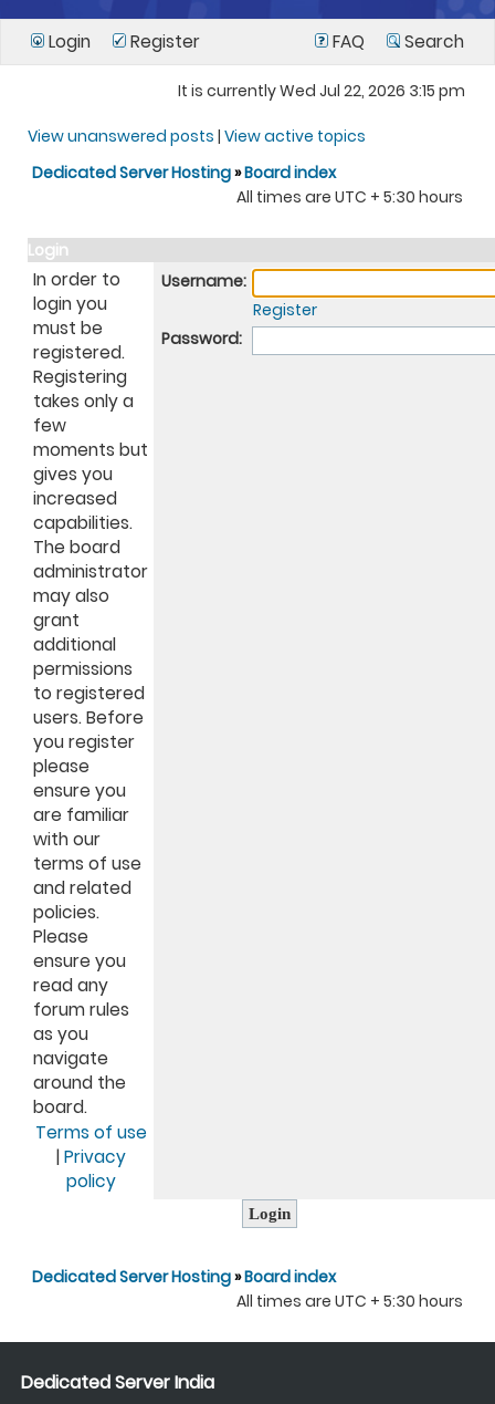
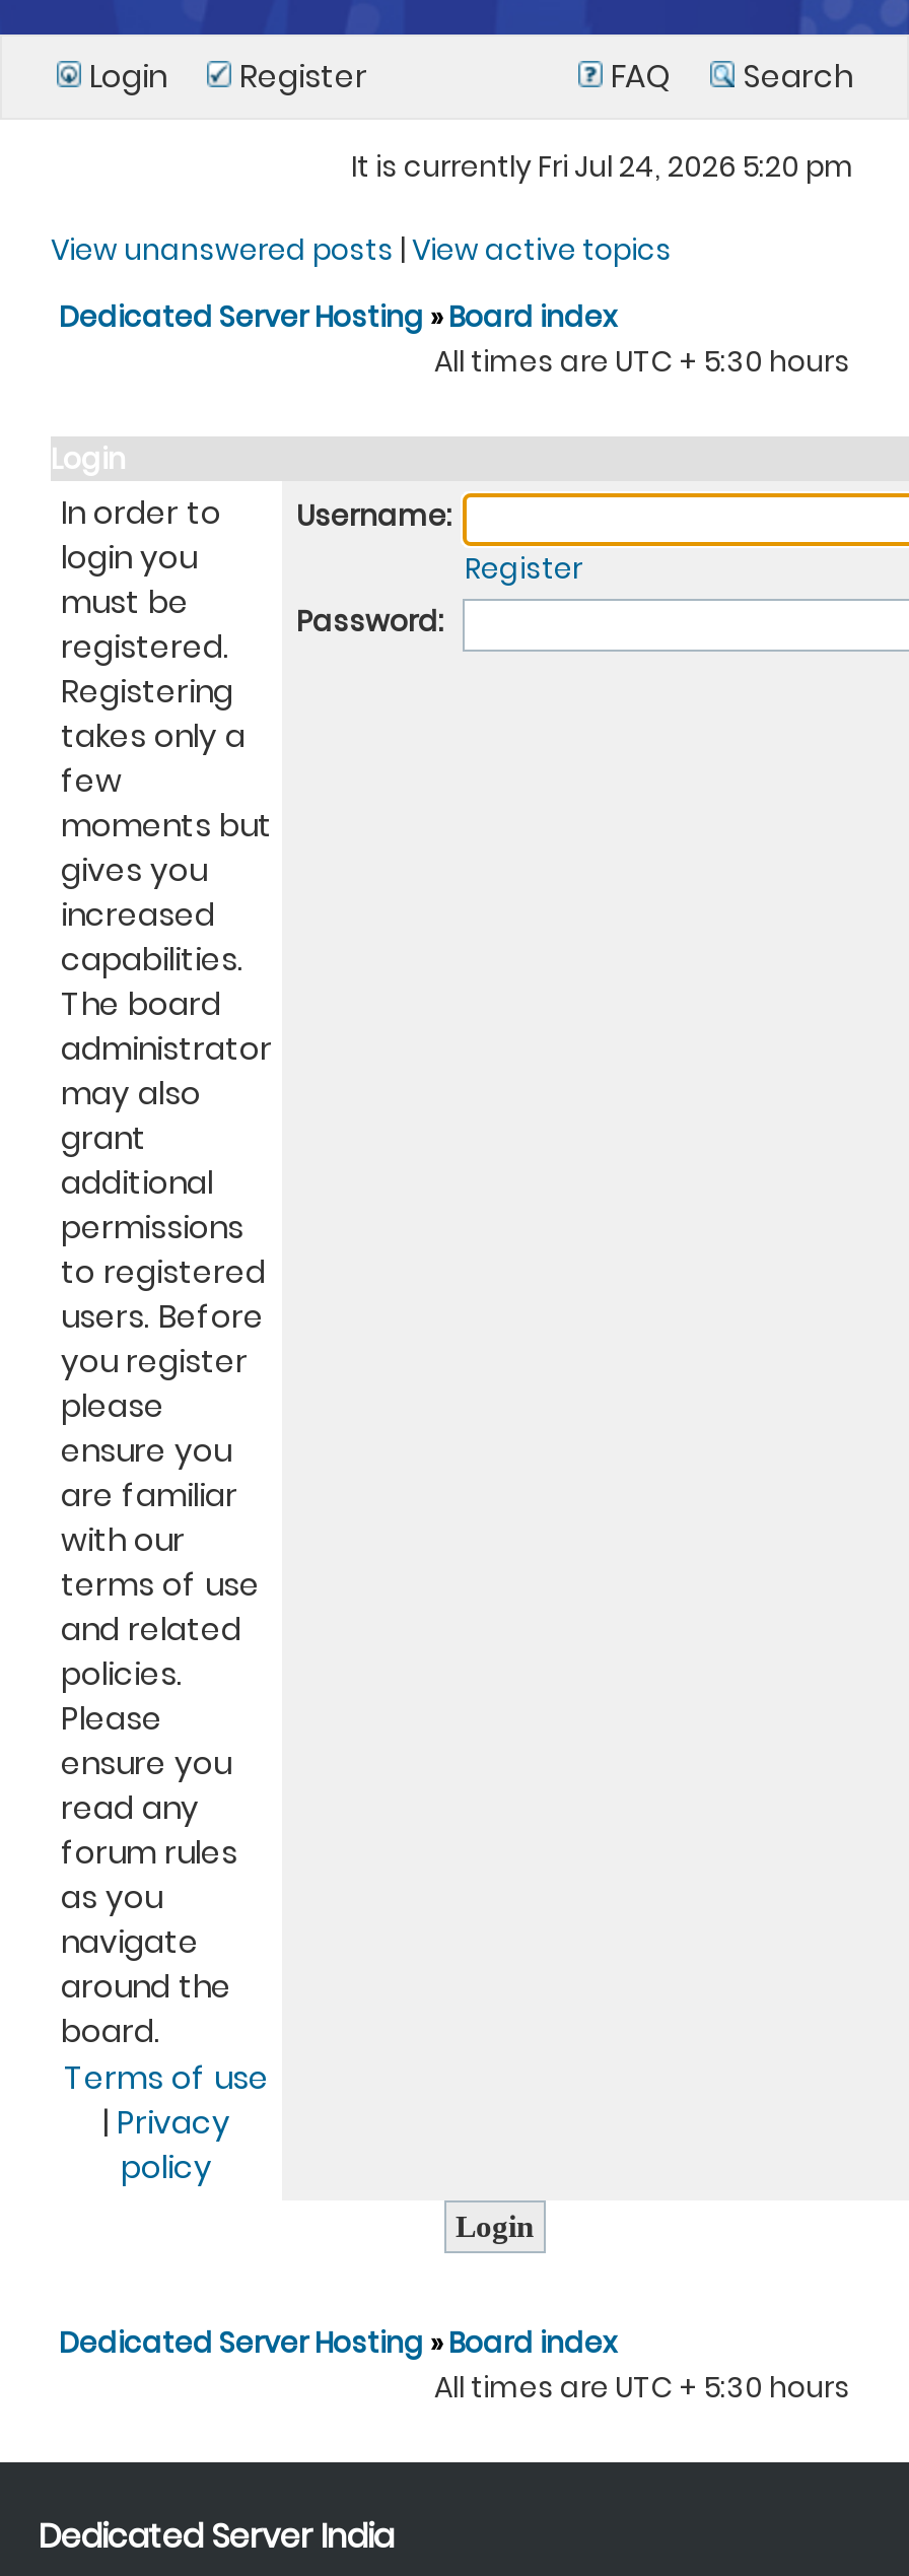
[178,80,465,102] It is currently Wed Jul 22, 2026 3:15 pm -> [351,146,854,187] It is currently Fri Jul 24, 2026 5:20 pm

